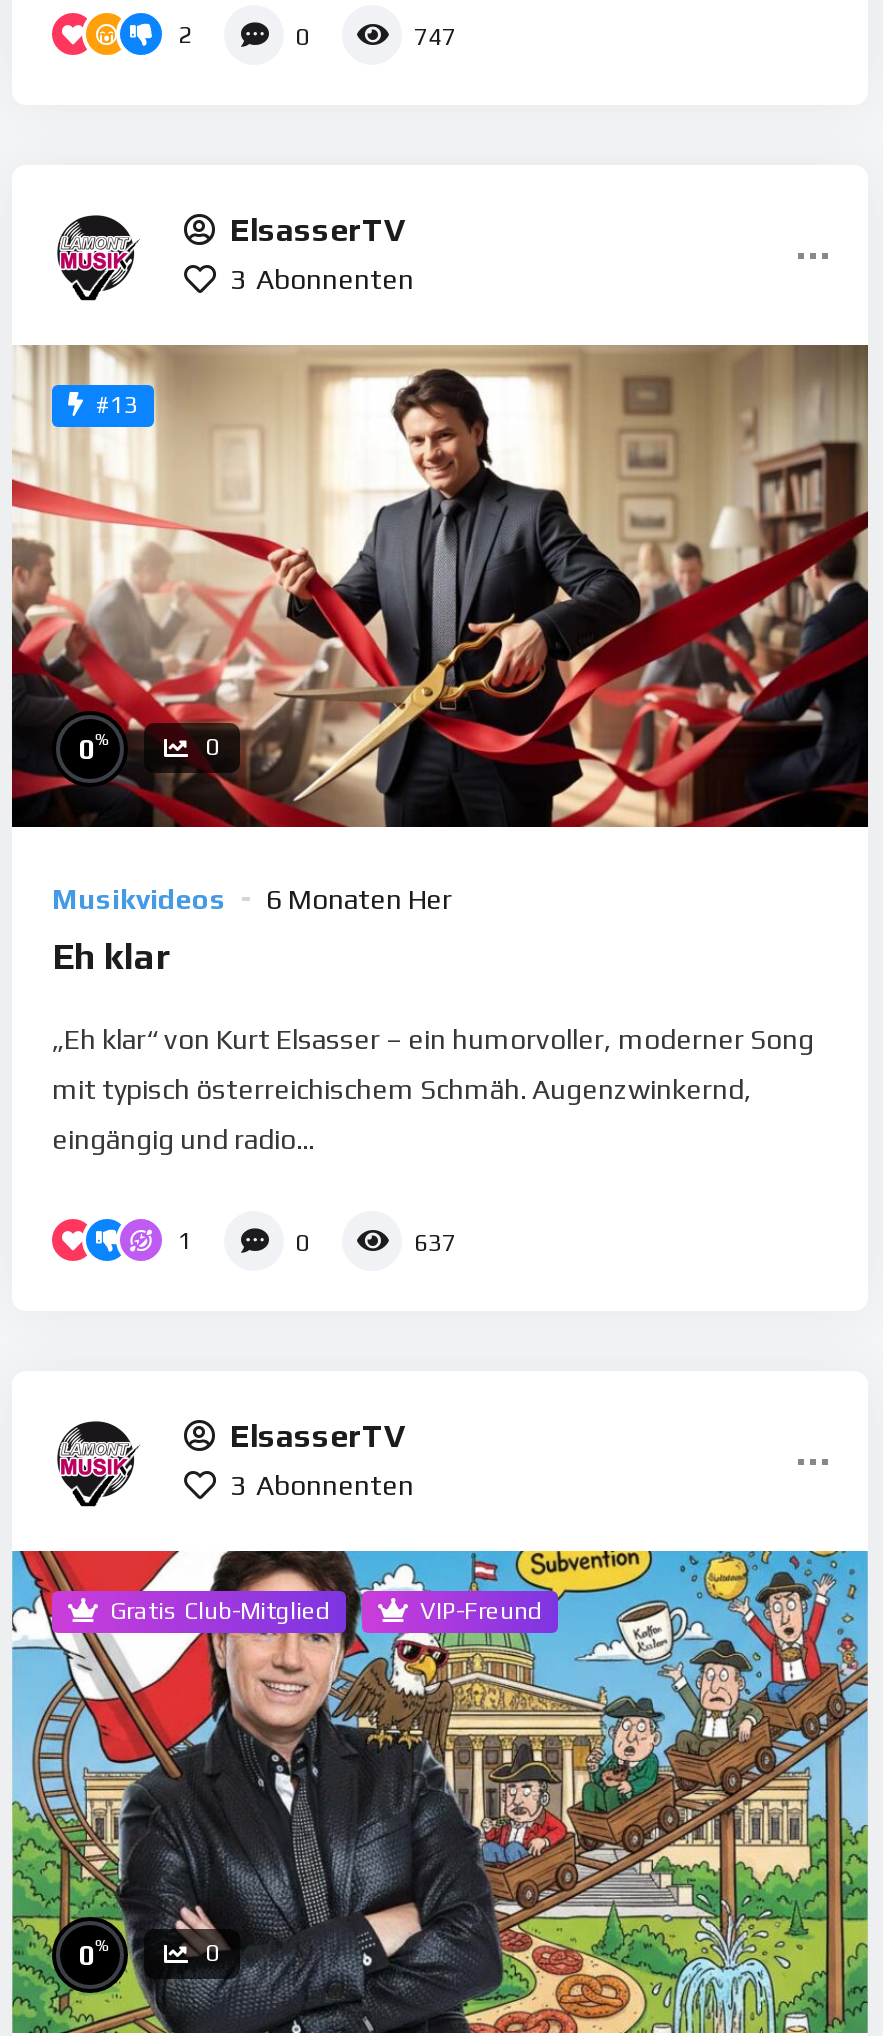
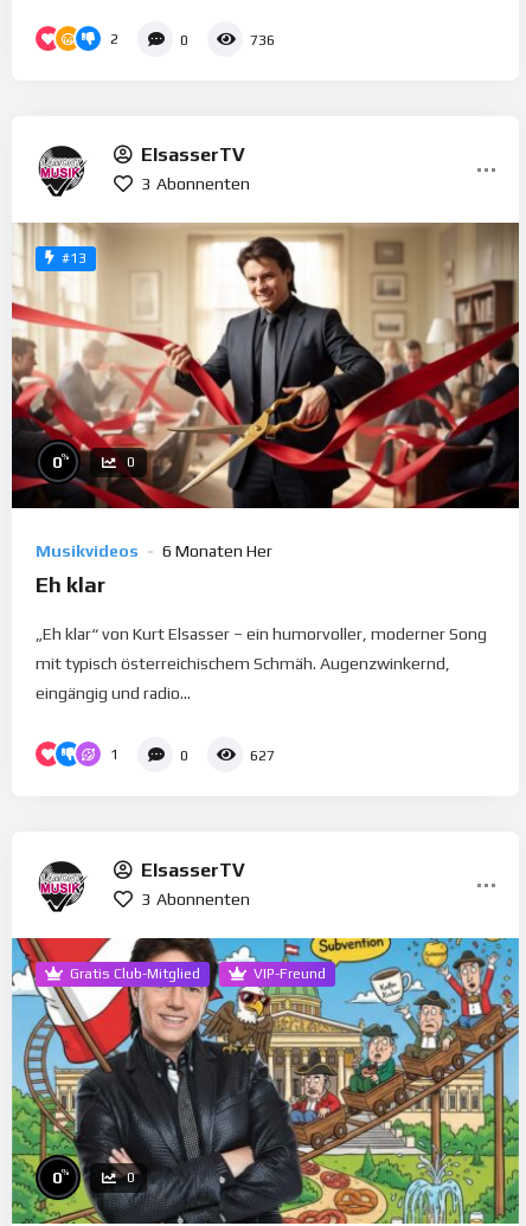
[414,23,456,51] 747 -> [250,32,275,48] 736
[414,1229,456,1257] 637 -> [250,747,275,764] 627

